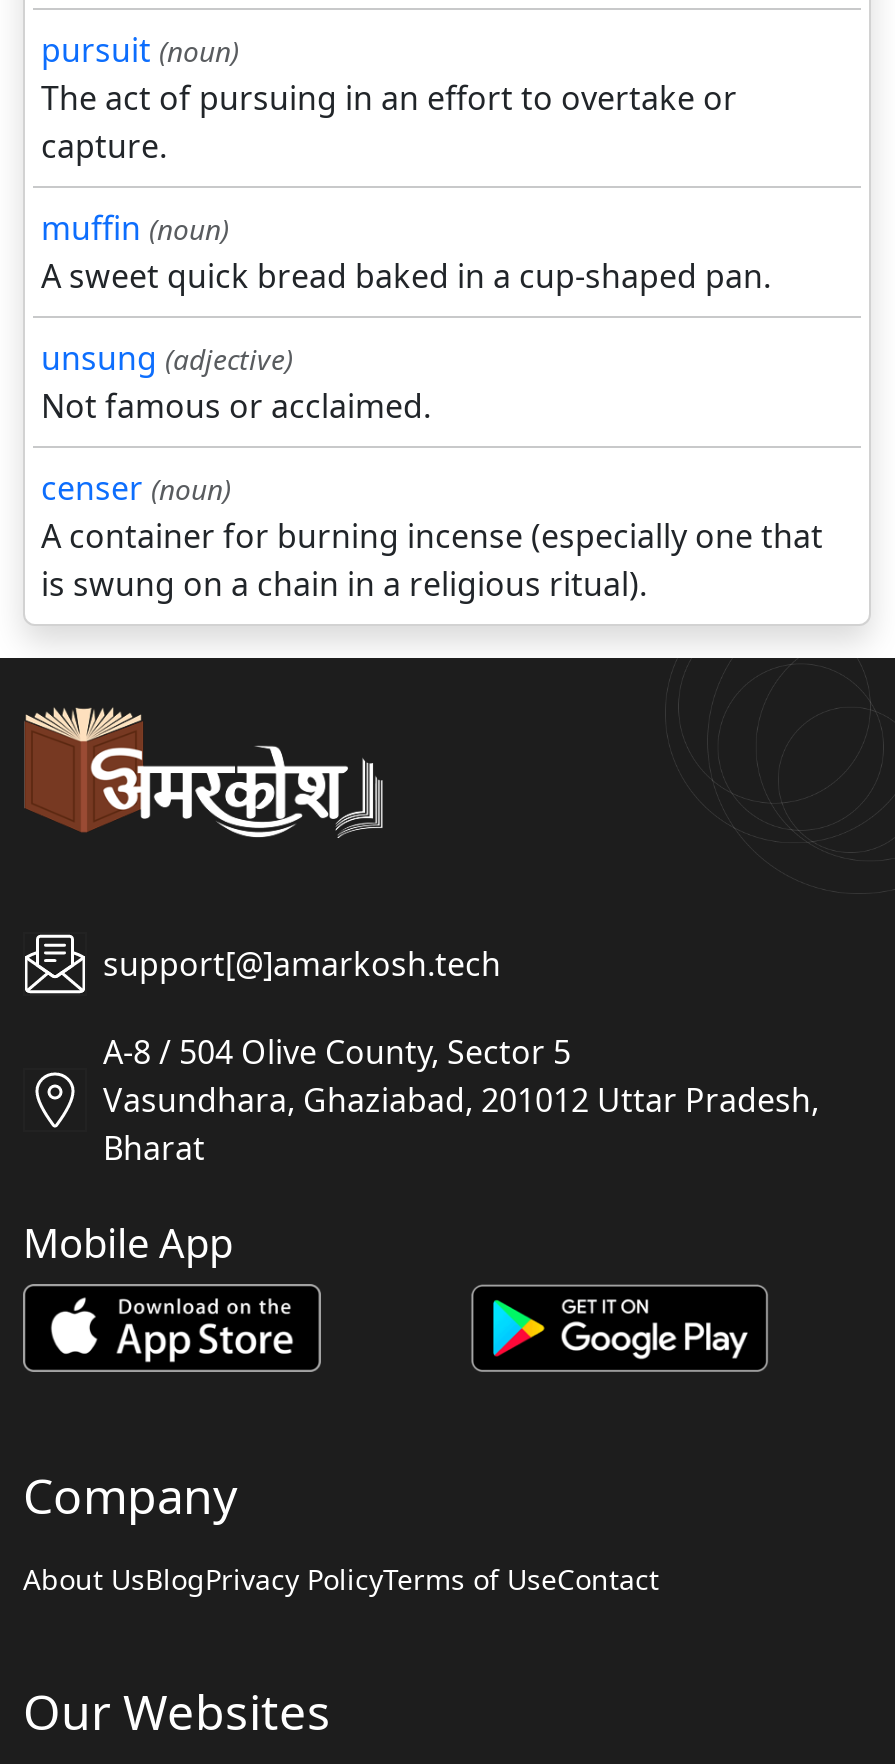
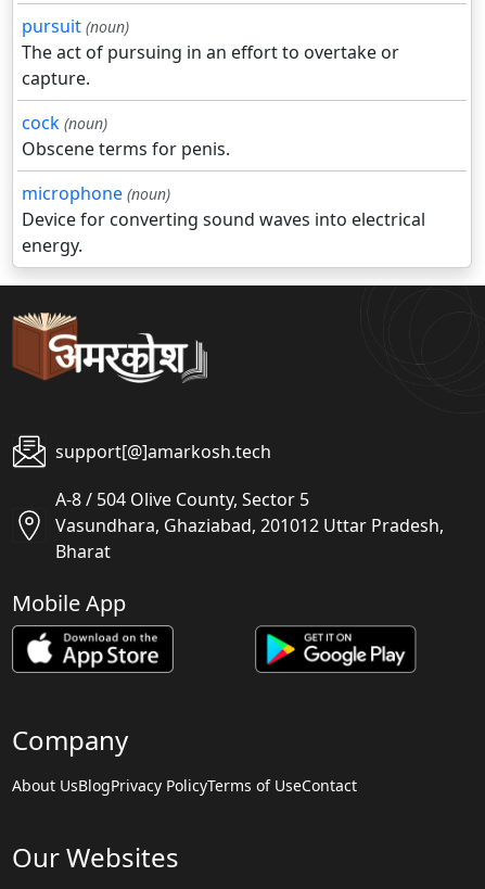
[41,207,823,607] muffin (noun) | A sweet quick bread baked in a cup-shaped pan. | unsung (adjective) | Not famous or acclaimed. | censer (noun) | A container for burning incense (especially one that | is swung on a chain in a religious ritual). -> [22,111,425,258] cock (noun) | Obscene terms for penis. | microphone (noun) | Device for converting sound waves into electrical | energy.

